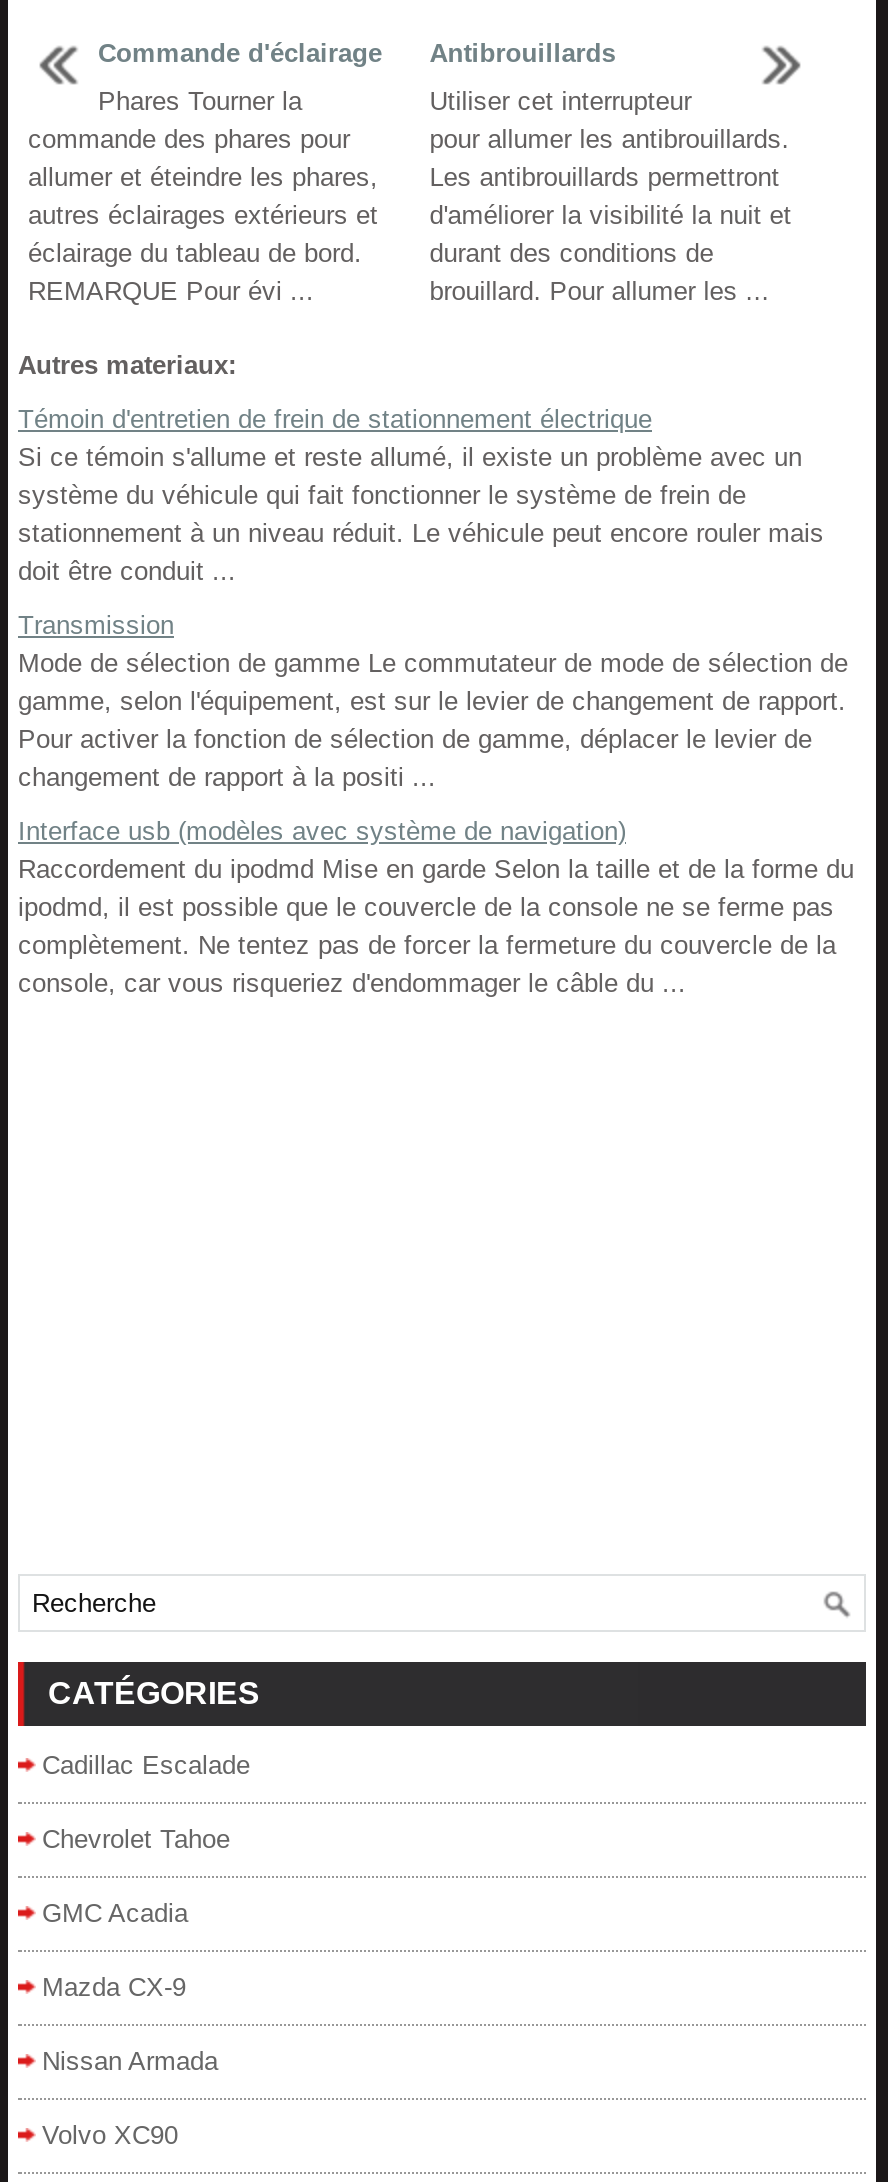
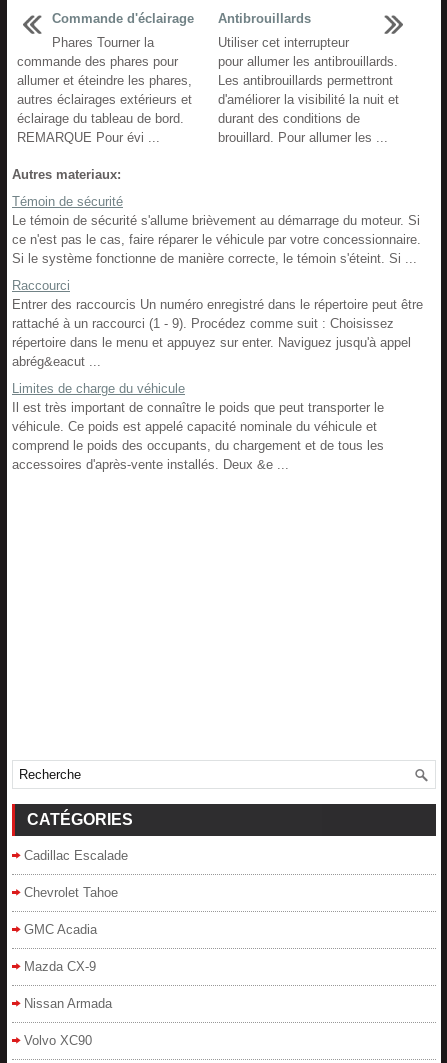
[18,404,824,586] Témoin d'entretien de frein de stationnement électrique | Si ce témoin s'allume et reste allumé, il existe un problème avec un | système du véhicule qui fait fonctionner le système de frein de | stationnement à un niveau réduit. Le véhicule peut encore rouler mais | doit être conduit ... -> [12,194,421,266] Témoin de sécurité | Le témoin de sécurité s'allume brièvement au démarrage du moteur. Si | ce n'est pas le cas, faire réparer le véhicule par votre concessionnaire. | Si le système fonctionne de manière correcte, le témoin s'éteint. Si ...
[18,610,848,792] Transmission | Mode de sélection de gamme Le commutateur de mode de sélection de | gamme, selon l'équipement, est sur le levier de changement de rapport. | Pour activer la fonction de sélection de gamme, déplacer le levier de | changement de rapport à la positi ... -> [12,278,423,369] Raccourci | Entrer des raccourcis Un numéro enregistré dans le répertoire peut être | rattaché à un raccourci (1 - 9). Procédez comme suit : Choisissez | répertoire dans le menu et appuyez sur enter. Naviguez jusqu'à appel | abrég&eacut ...
[18,816,854,998] Interface usb (modèles avec système de navigation) | Raccordement du ipodmd Mise en garde Selon la taille et de la forme du | ipodmd, il est possible que le couvercle de la console ne se ferme pas | complètement. Ne tentez pas de forcer la fermeture du couvercle de la | console, car vous risqueriez d'endommager le câble du ... -> [12,381,384,472] Limites de charge du véhicule | Il est très important de connaître le poids que peut transporter le | véhicule. Ce poids est appelé capacité nominale du véhicule et | comprend le poids des occupants, du chargement et de tous les | accessoires d'après-vente installés. Deux &e ...

